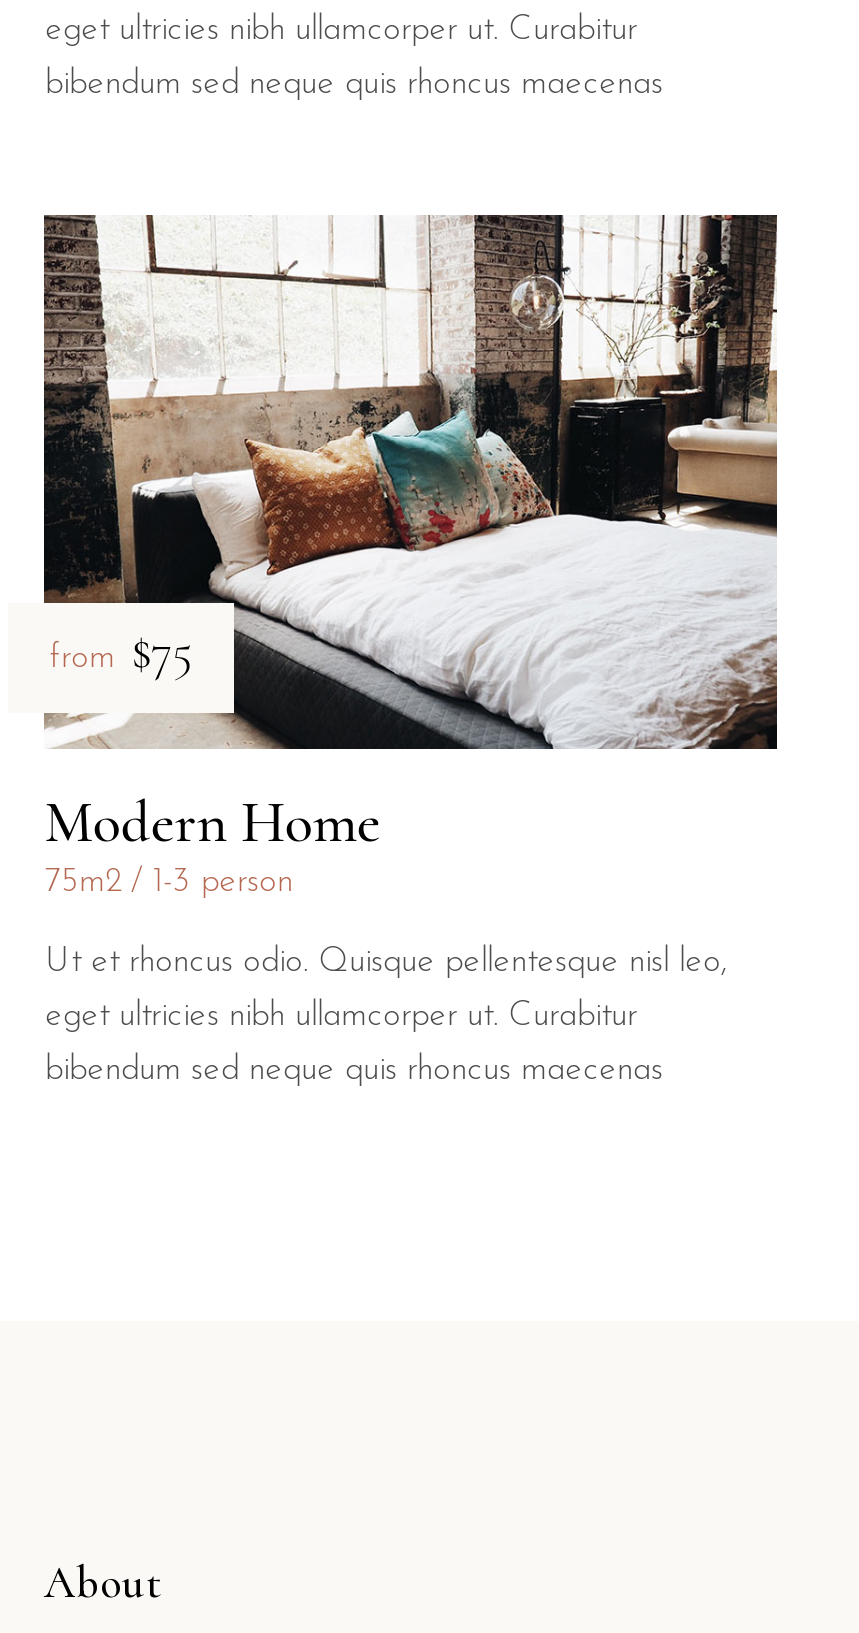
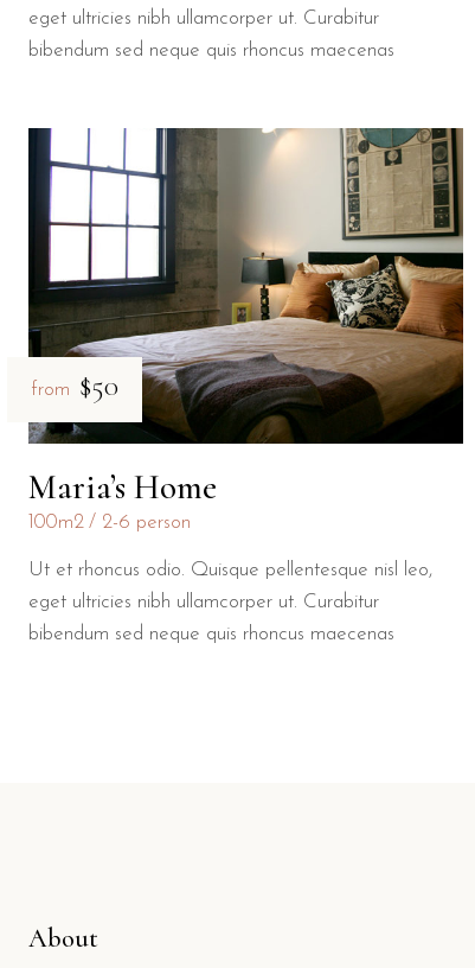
[42,212,780,752] [image] | from $75 -> [27,127,464,445] [image] | from $50
[45,786,381,898] Modern Home | 75m2 | 1-3 person -> [29,466,217,533] Maria’s Home | 100m2 | 2-6 person

